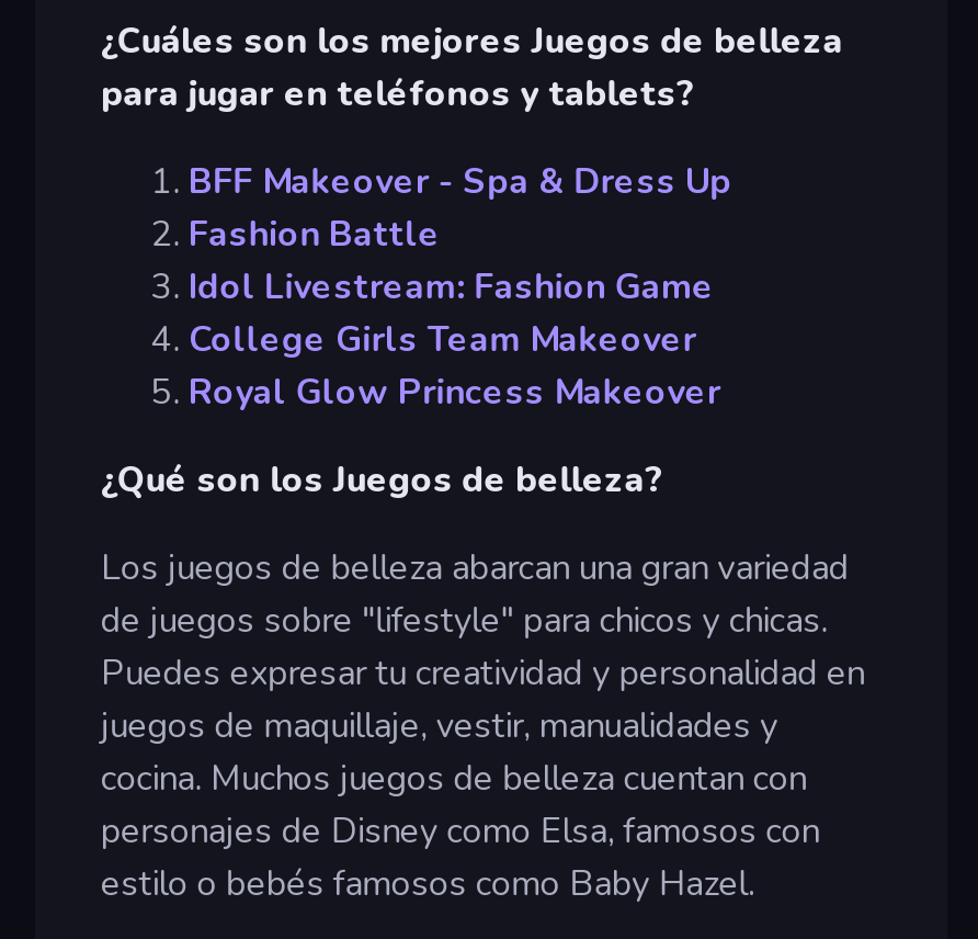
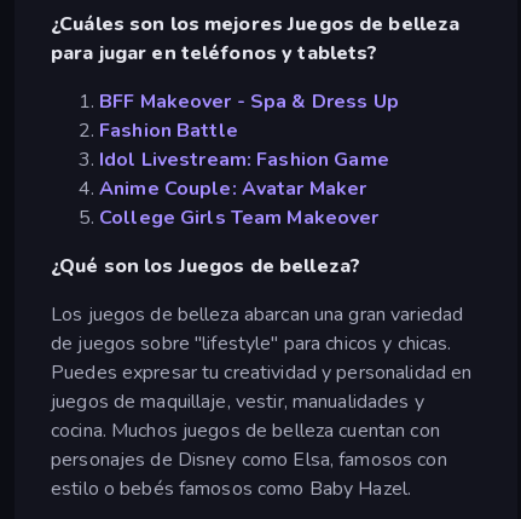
none -> [99,175,367,202] Anime Couple: Avatar Maker
moved [189,316,696,364] -> [99,204,379,231]: College Girls Team Makeover
[189,369,721,417] Royal Glow Princess Makeover -> none

